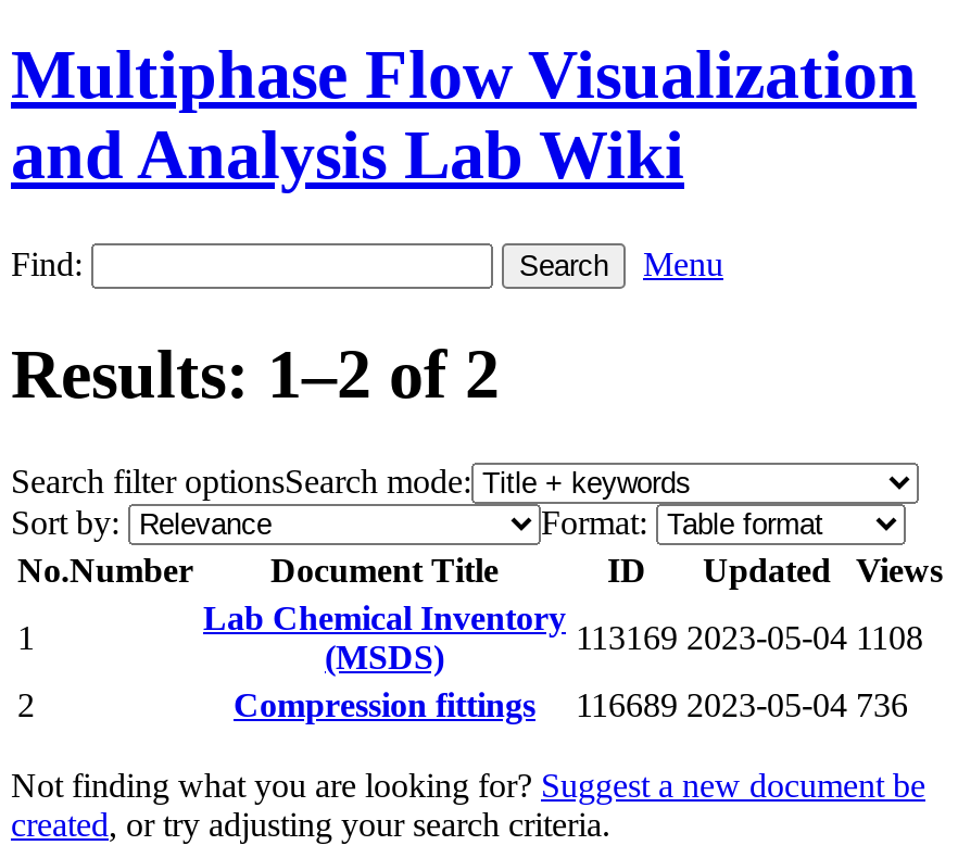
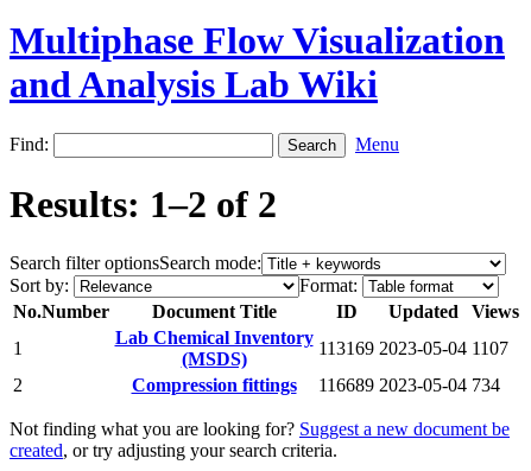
[576,619,923,656] 113169 2023-05-04 1108 -> [318,338,508,358] 113169 2023-05-04 1107
[234,686,908,723] Compression fittings 116689 2023-05-04 736 -> [131,375,500,395] Compression fittings 116689 2023-05-04 734

